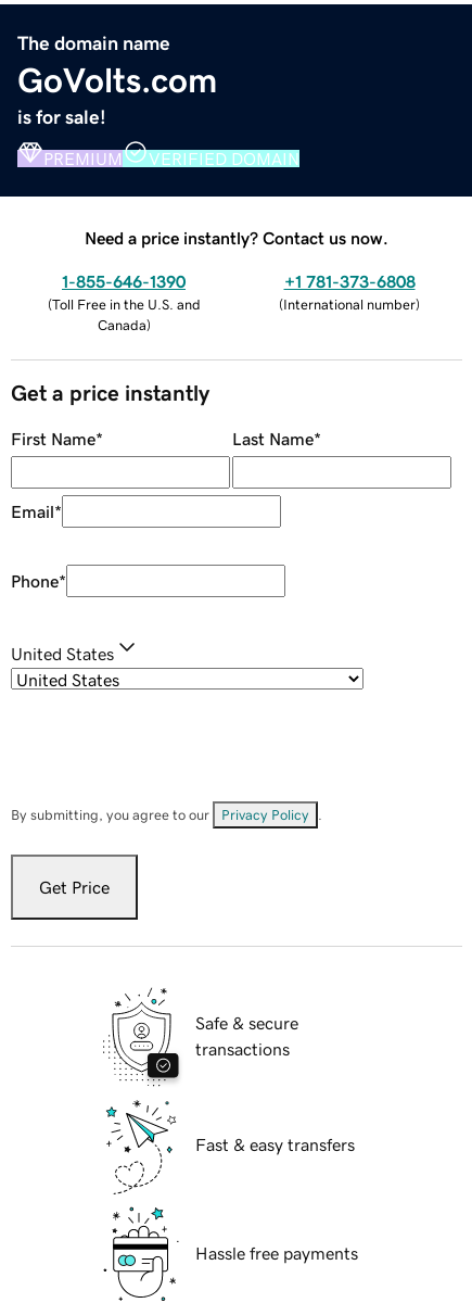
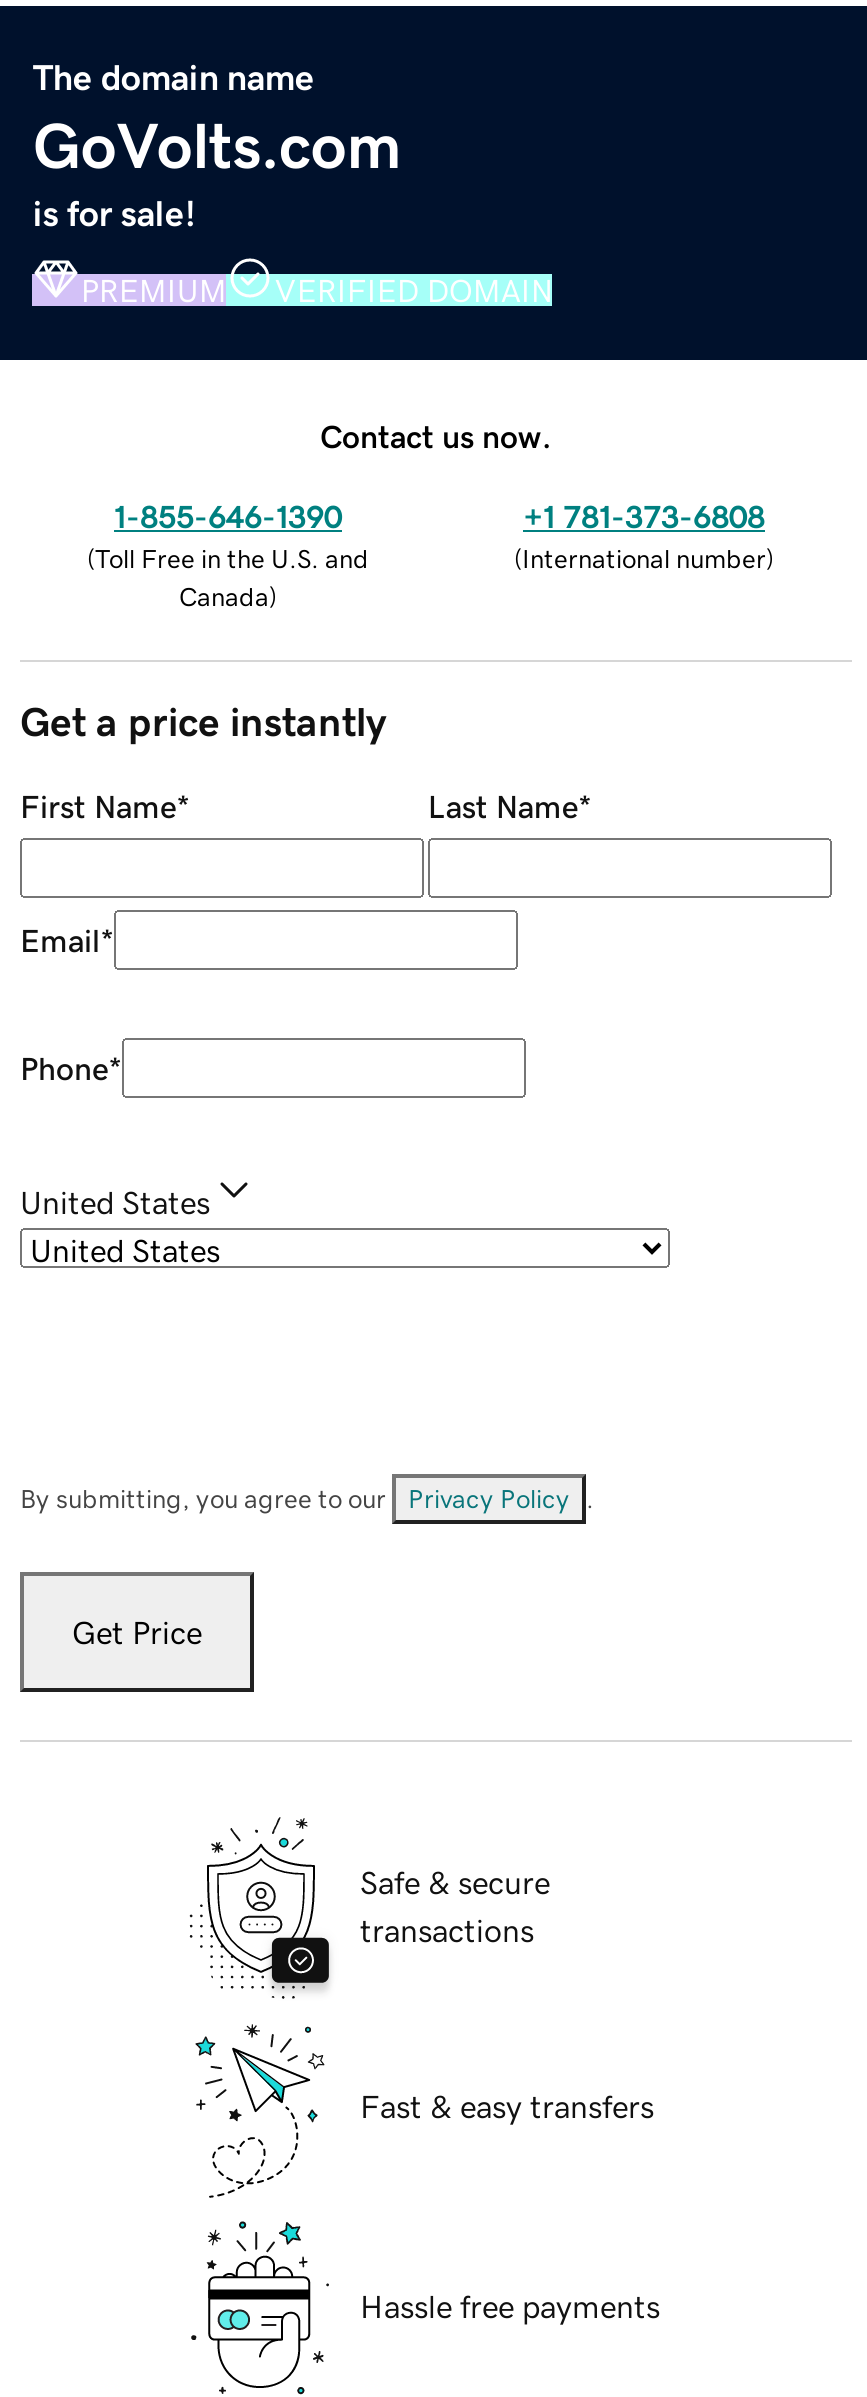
[85,229,388,246] Need a price instantly? Contact us now. -> [320,419,552,451] Contact us now.

